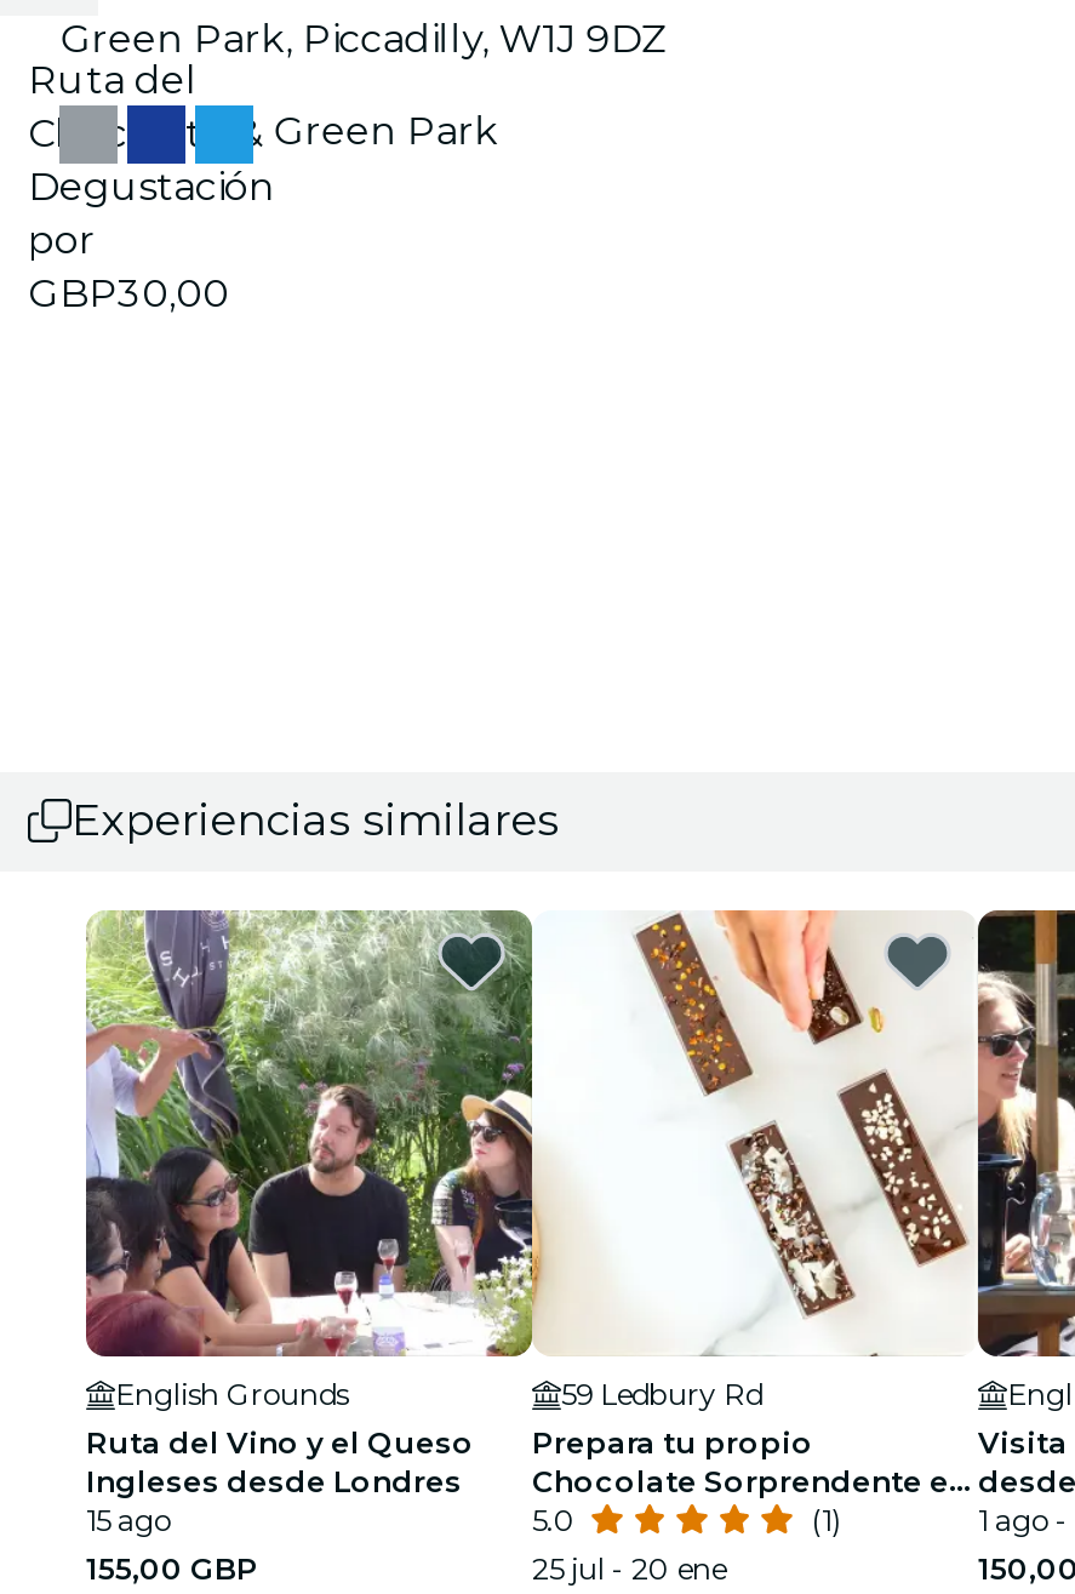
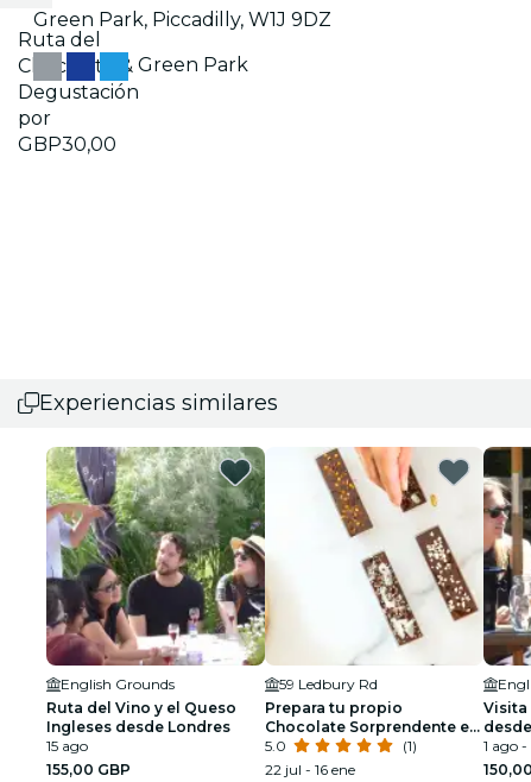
[532,1550,726,1586] 25 jul - 20 ene -> [265,760,355,778] 22 jul - 16 ene

